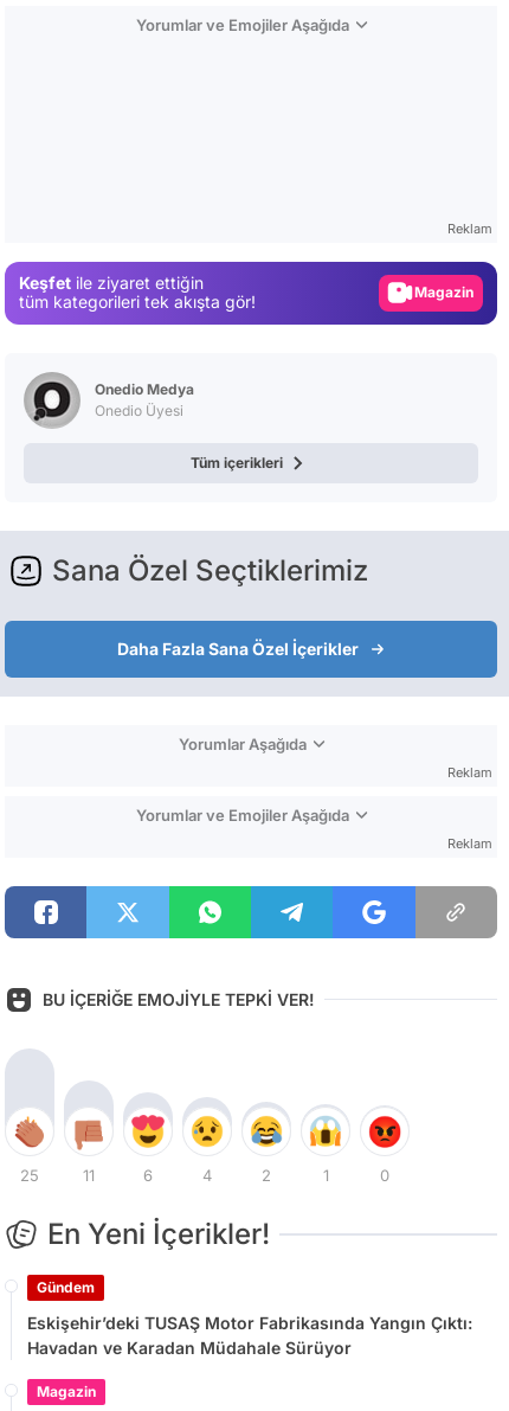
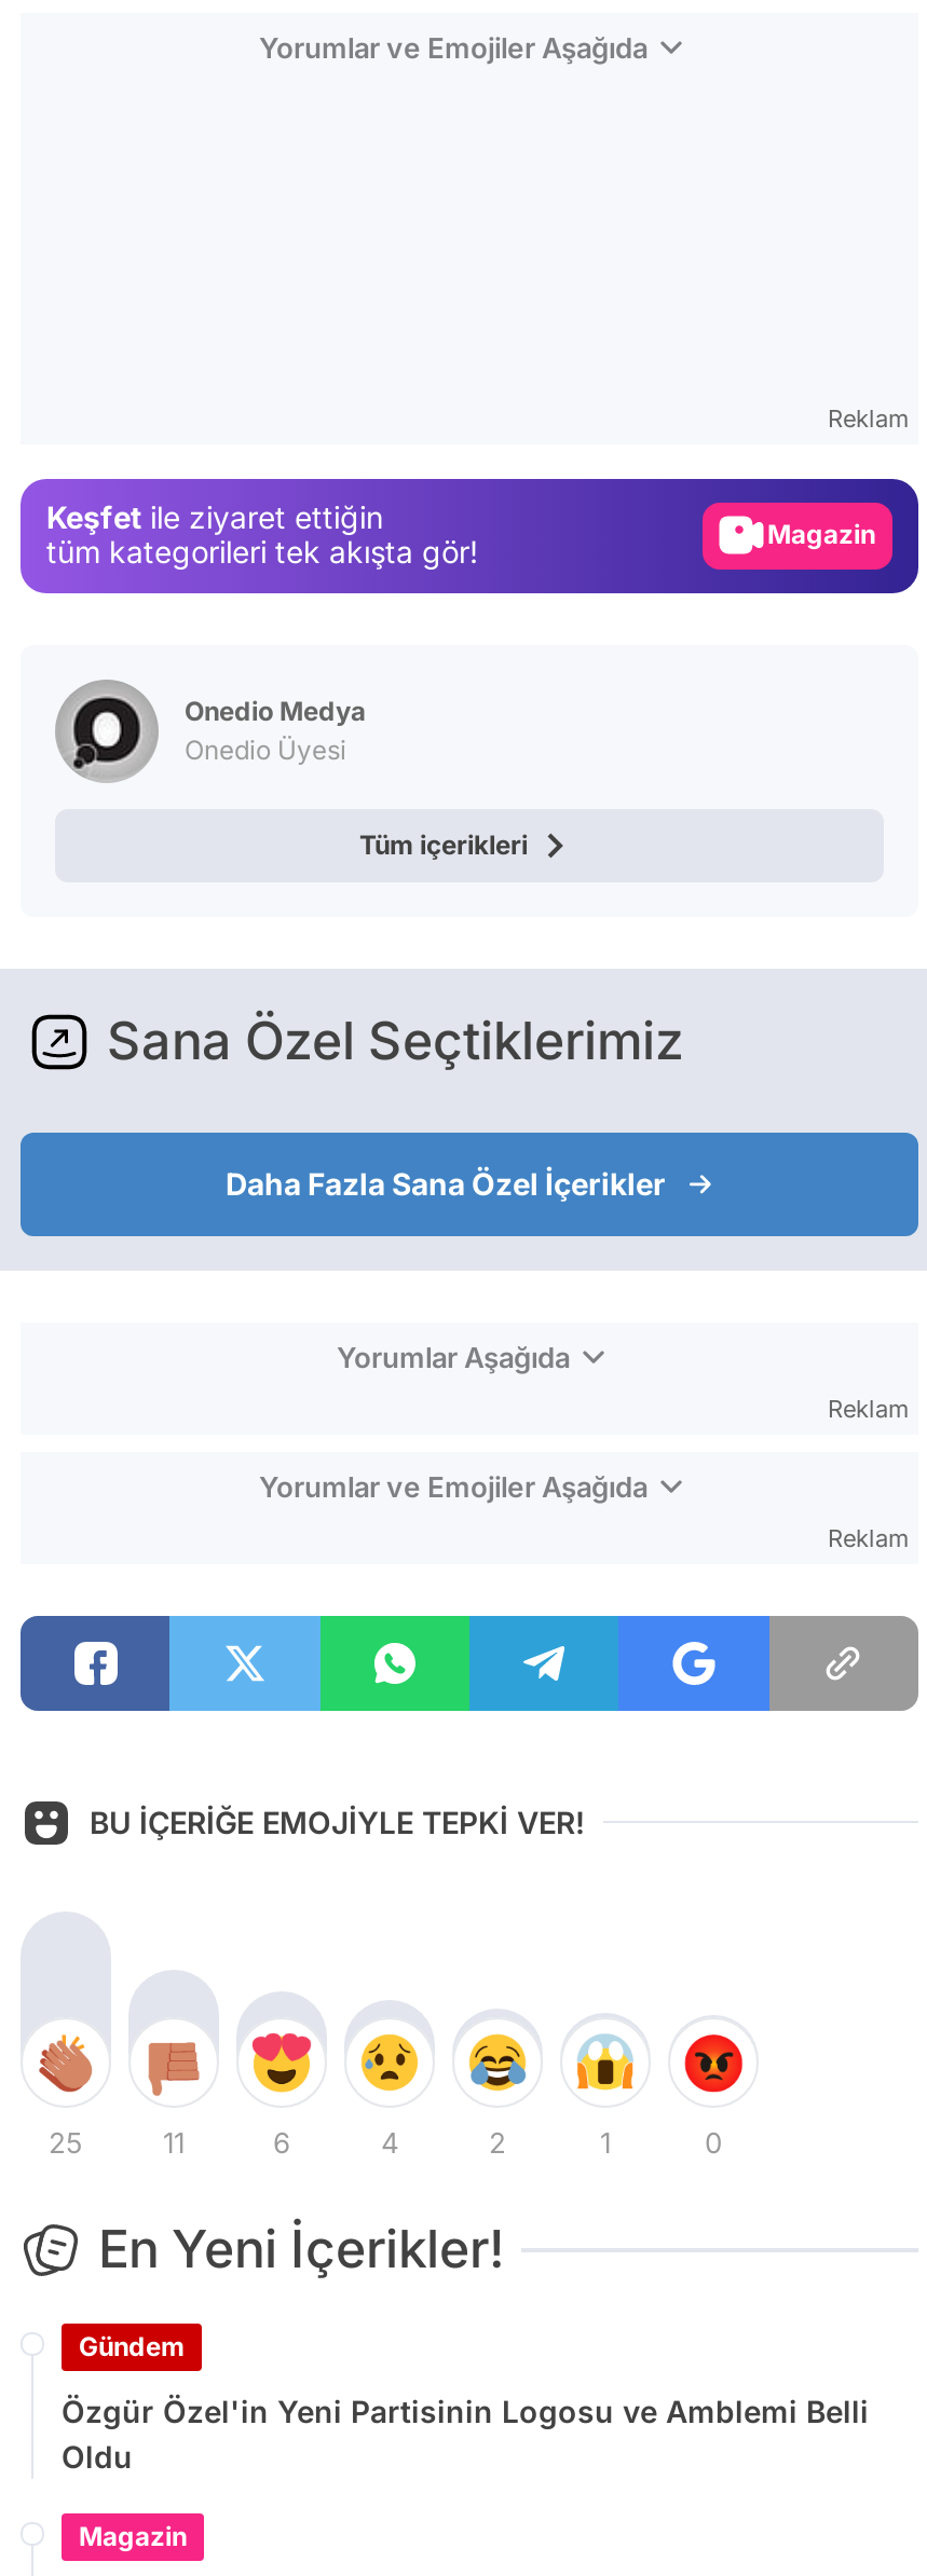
[27,1313,472,1358] Eskişehir’deki TUSAŞ Motor Fabrikasında Yangın Çıktı: | Havadan ve Karadan Müdahale Sürüyor -> [62,2393,869,2475] Özgür Özel'in Yeni Partisinin Logosu ve Amblemi Belli | Oldu

